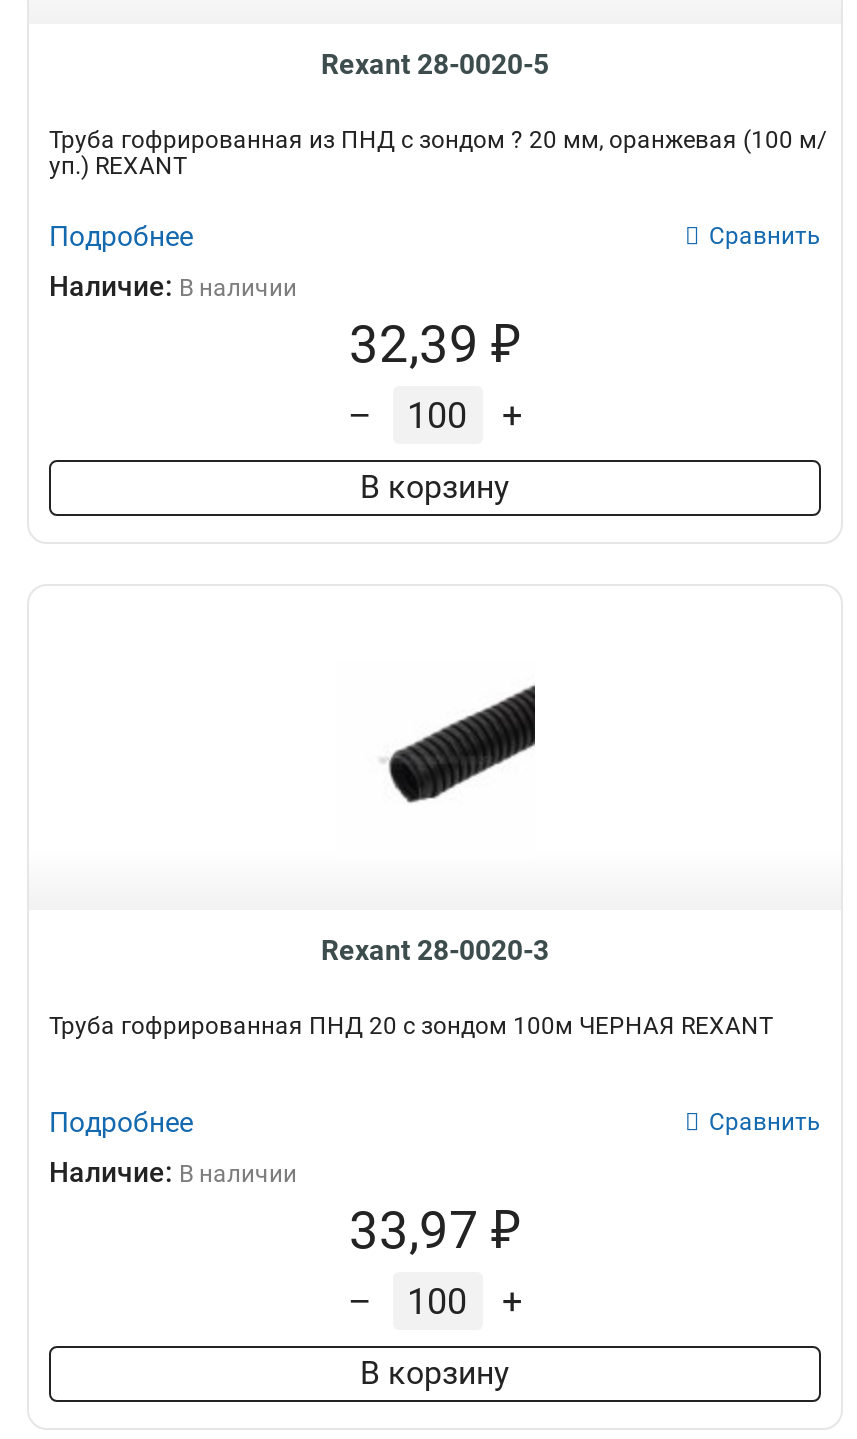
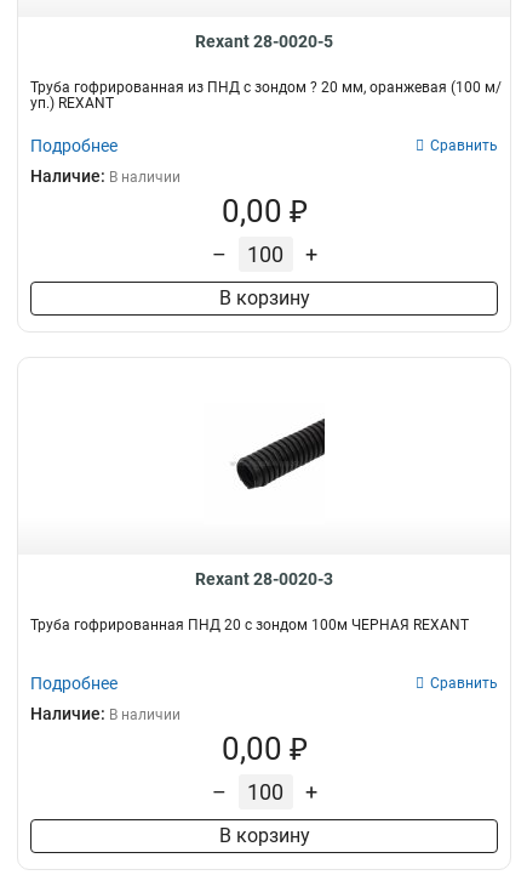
[349,314,521,374] 32,39 ₽ -> [221,193,307,229] 0,00 ₽
[349,1200,521,1260] 33,97 ₽ -> [221,731,307,767] 0,00 ₽

